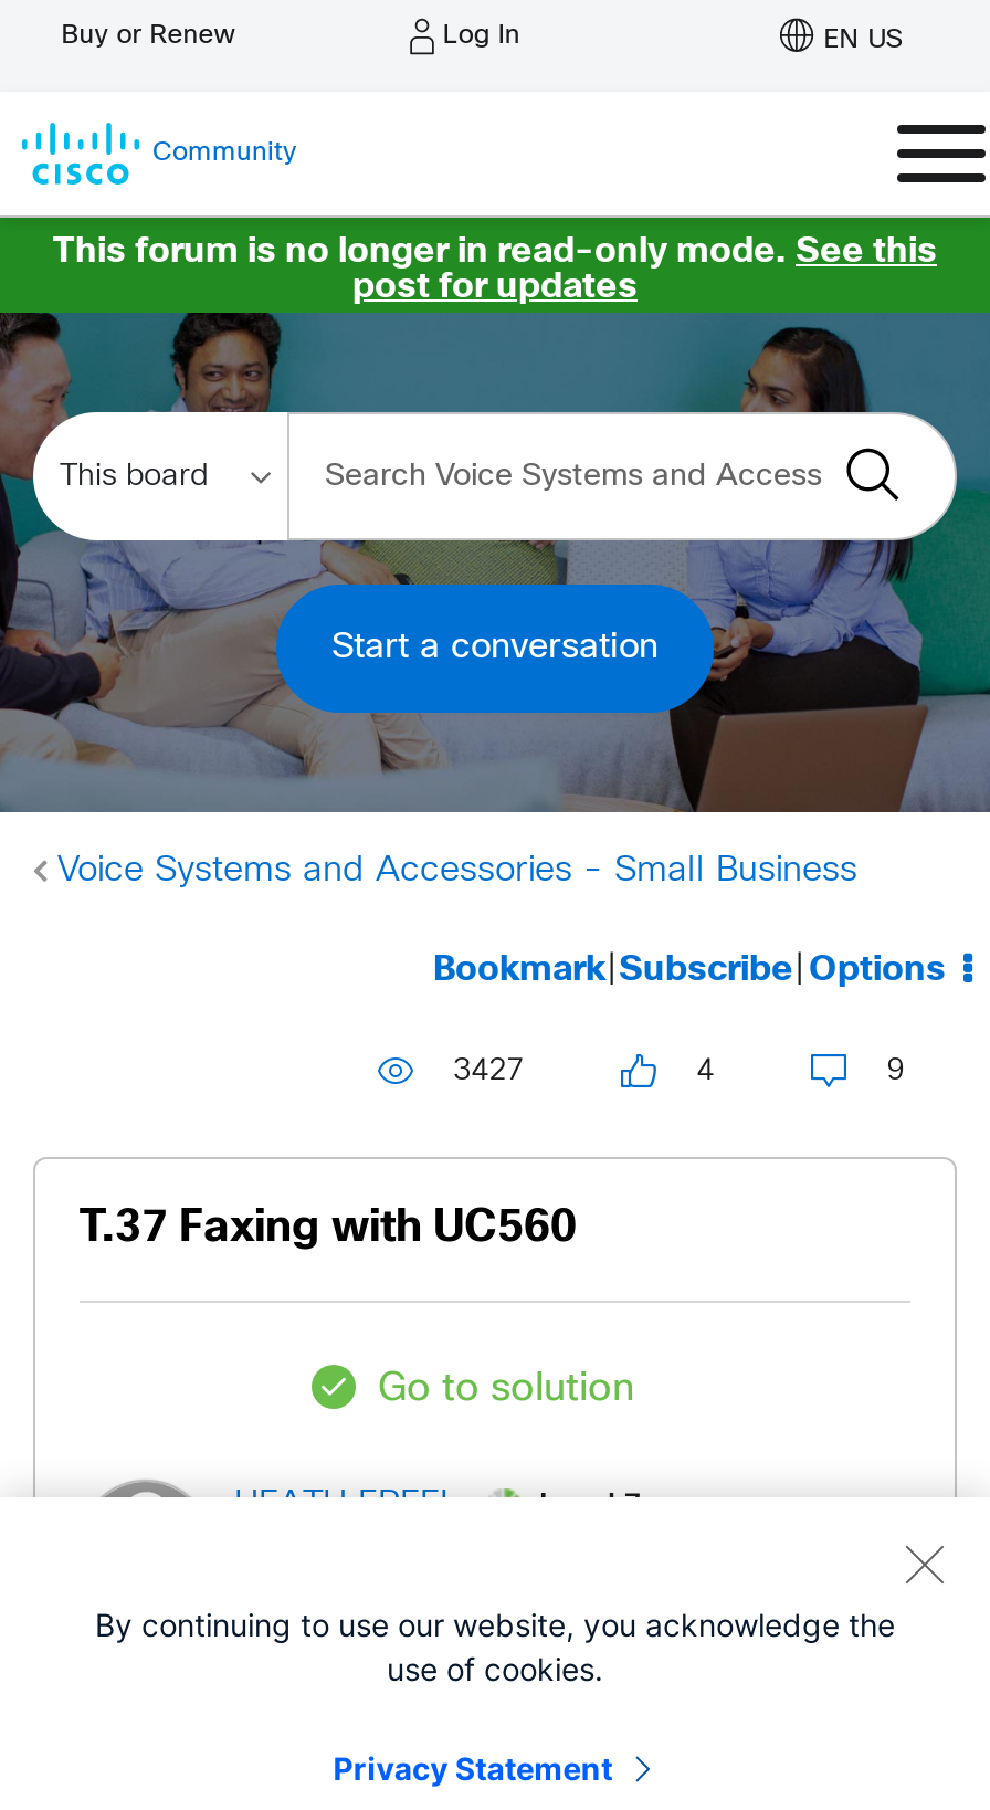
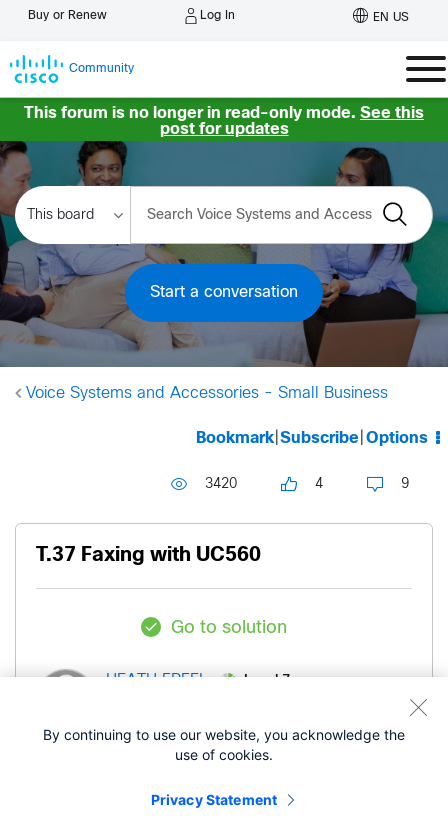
[453,1057,524,1086] 3427 -> [205,478,237,491] 3420

